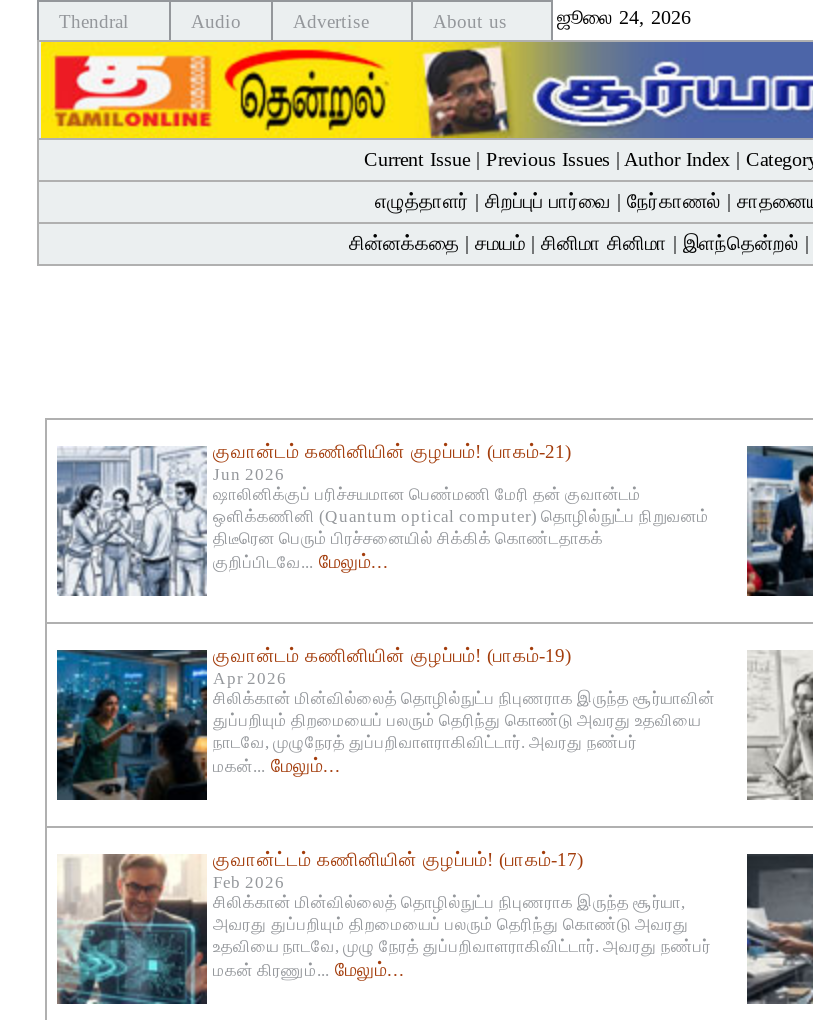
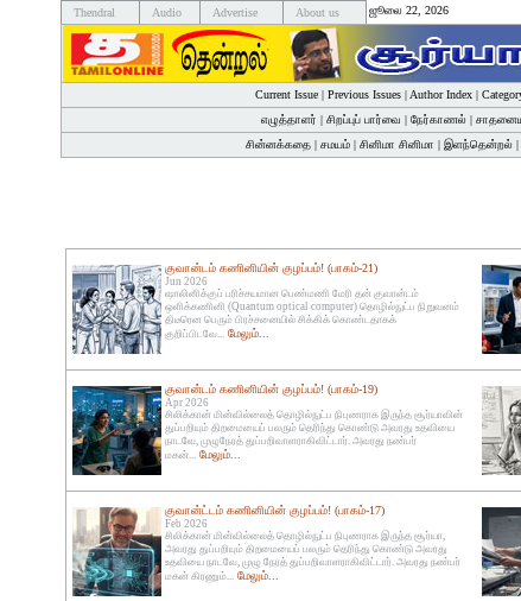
[557,6,691,28] ஜூலை 24, 2026 -> [369,4,449,17] ஜூலை 22, 2026

